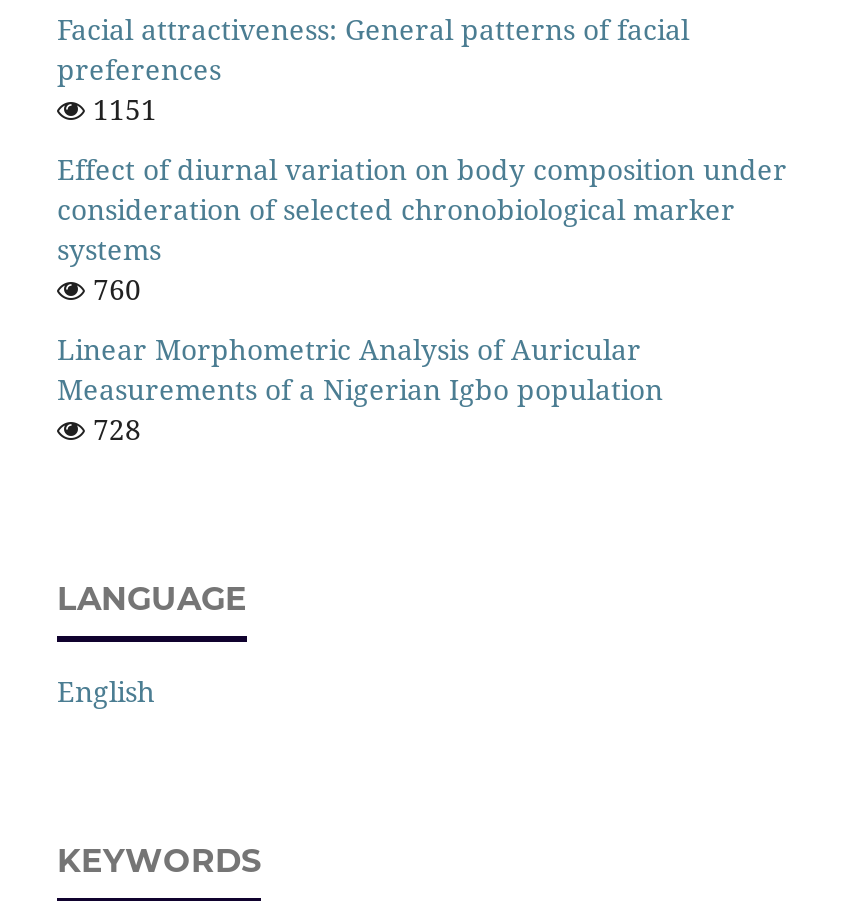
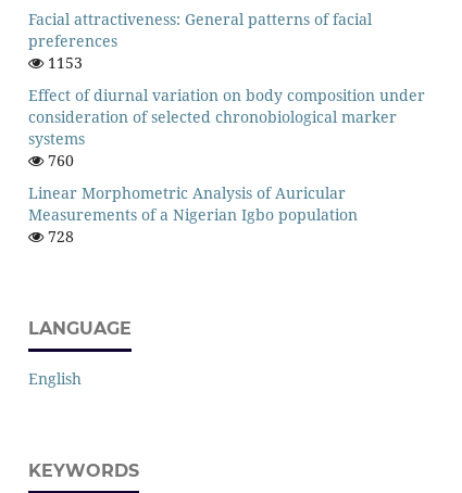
[85,89,157,127] 1151 -> [43,52,83,72] 1153

